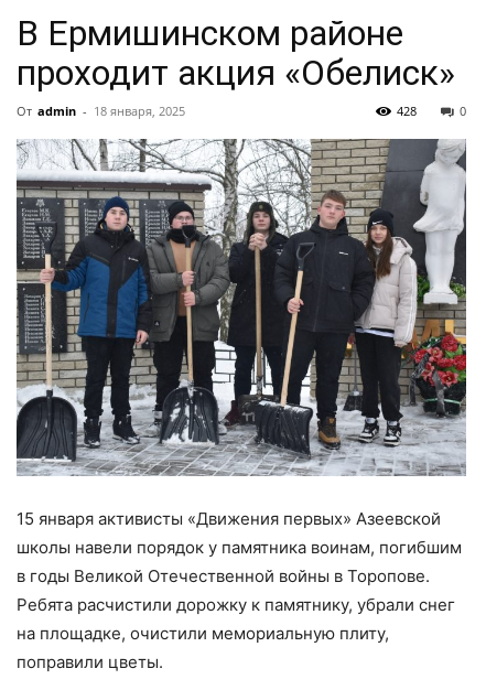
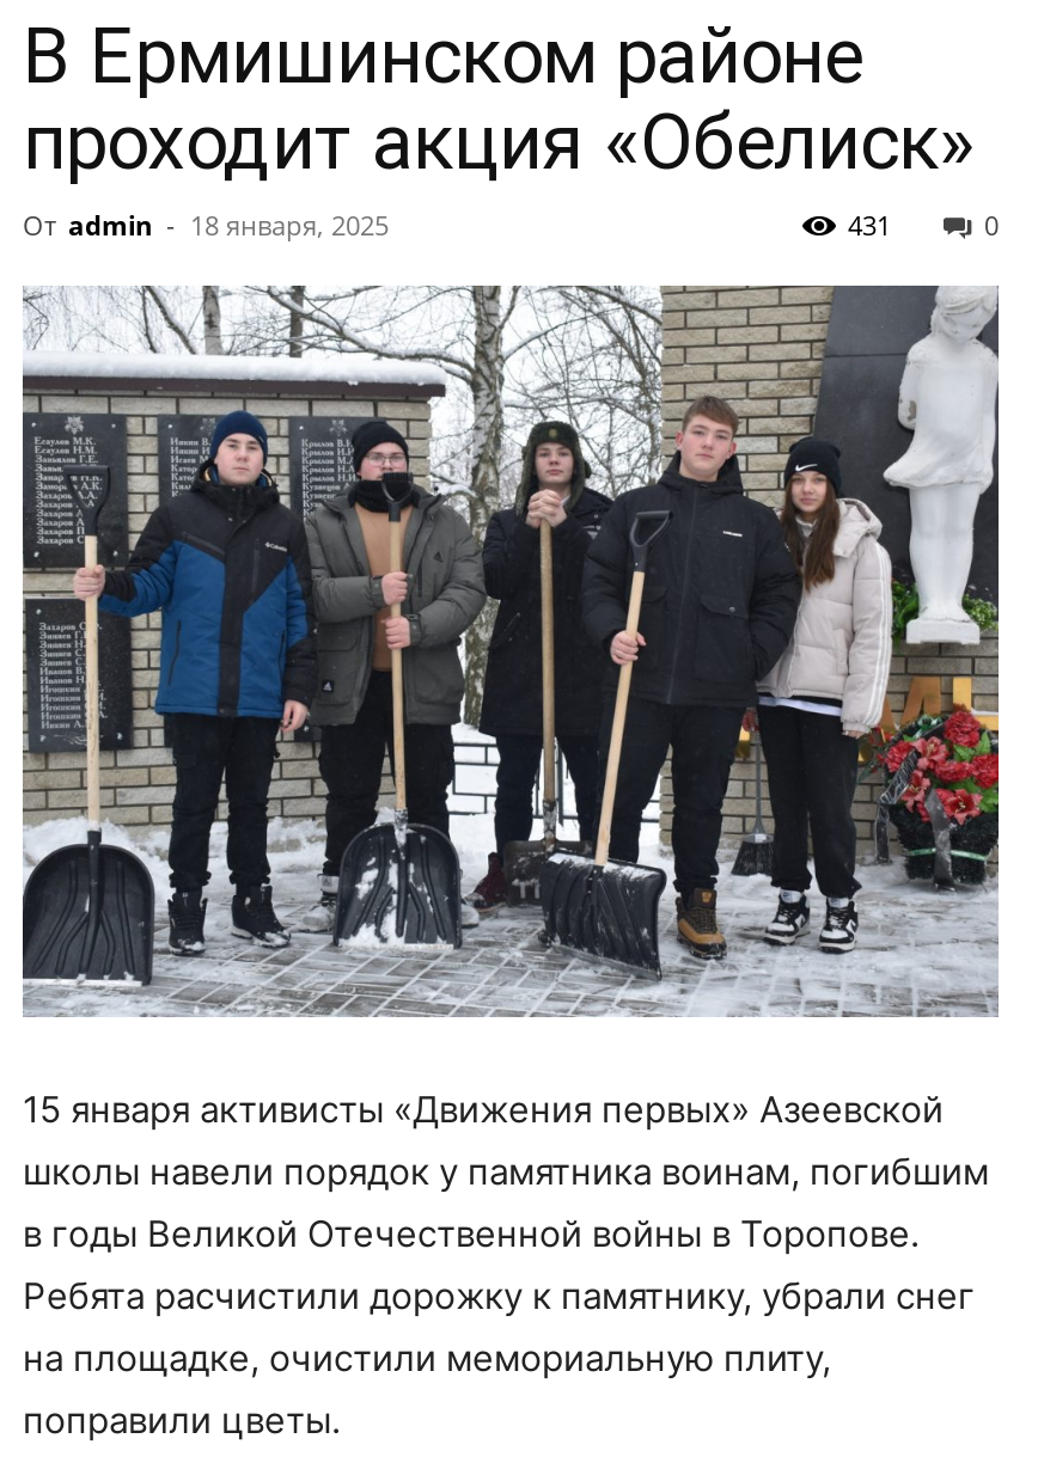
[397,103,417,119] 428 -> [848,207,891,243] 431

